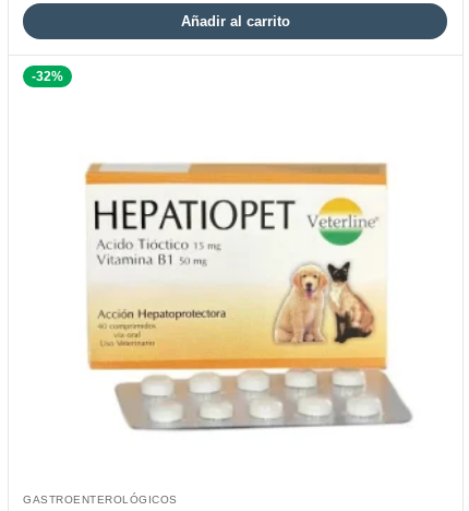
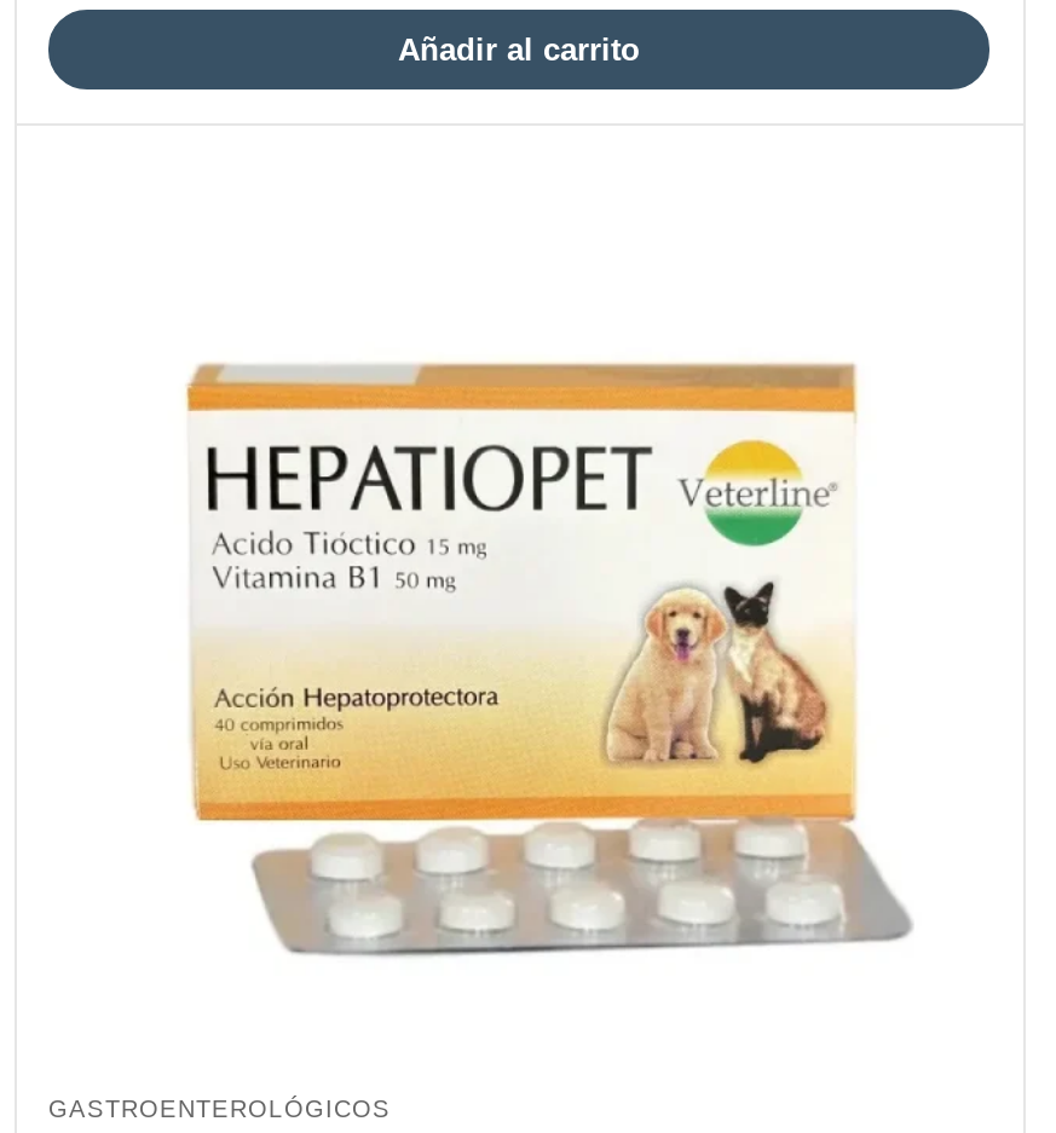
[32,69,63,84] -32% -> none

